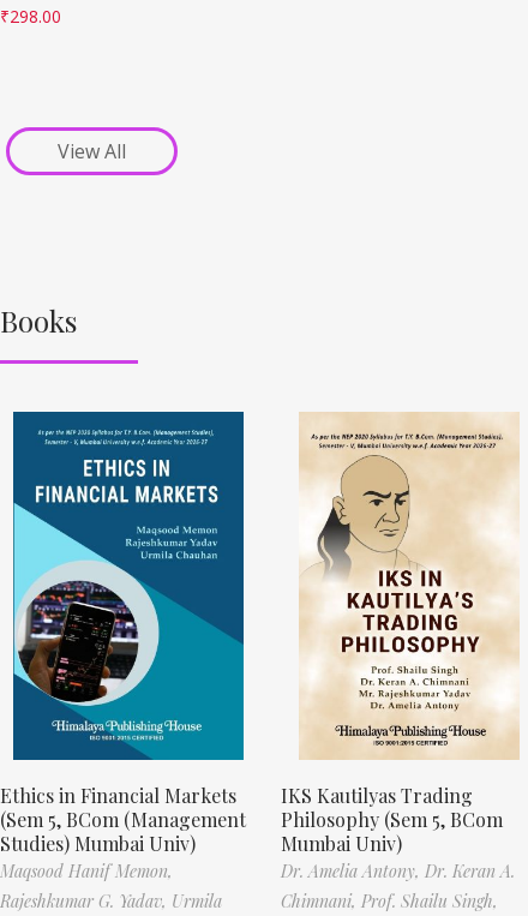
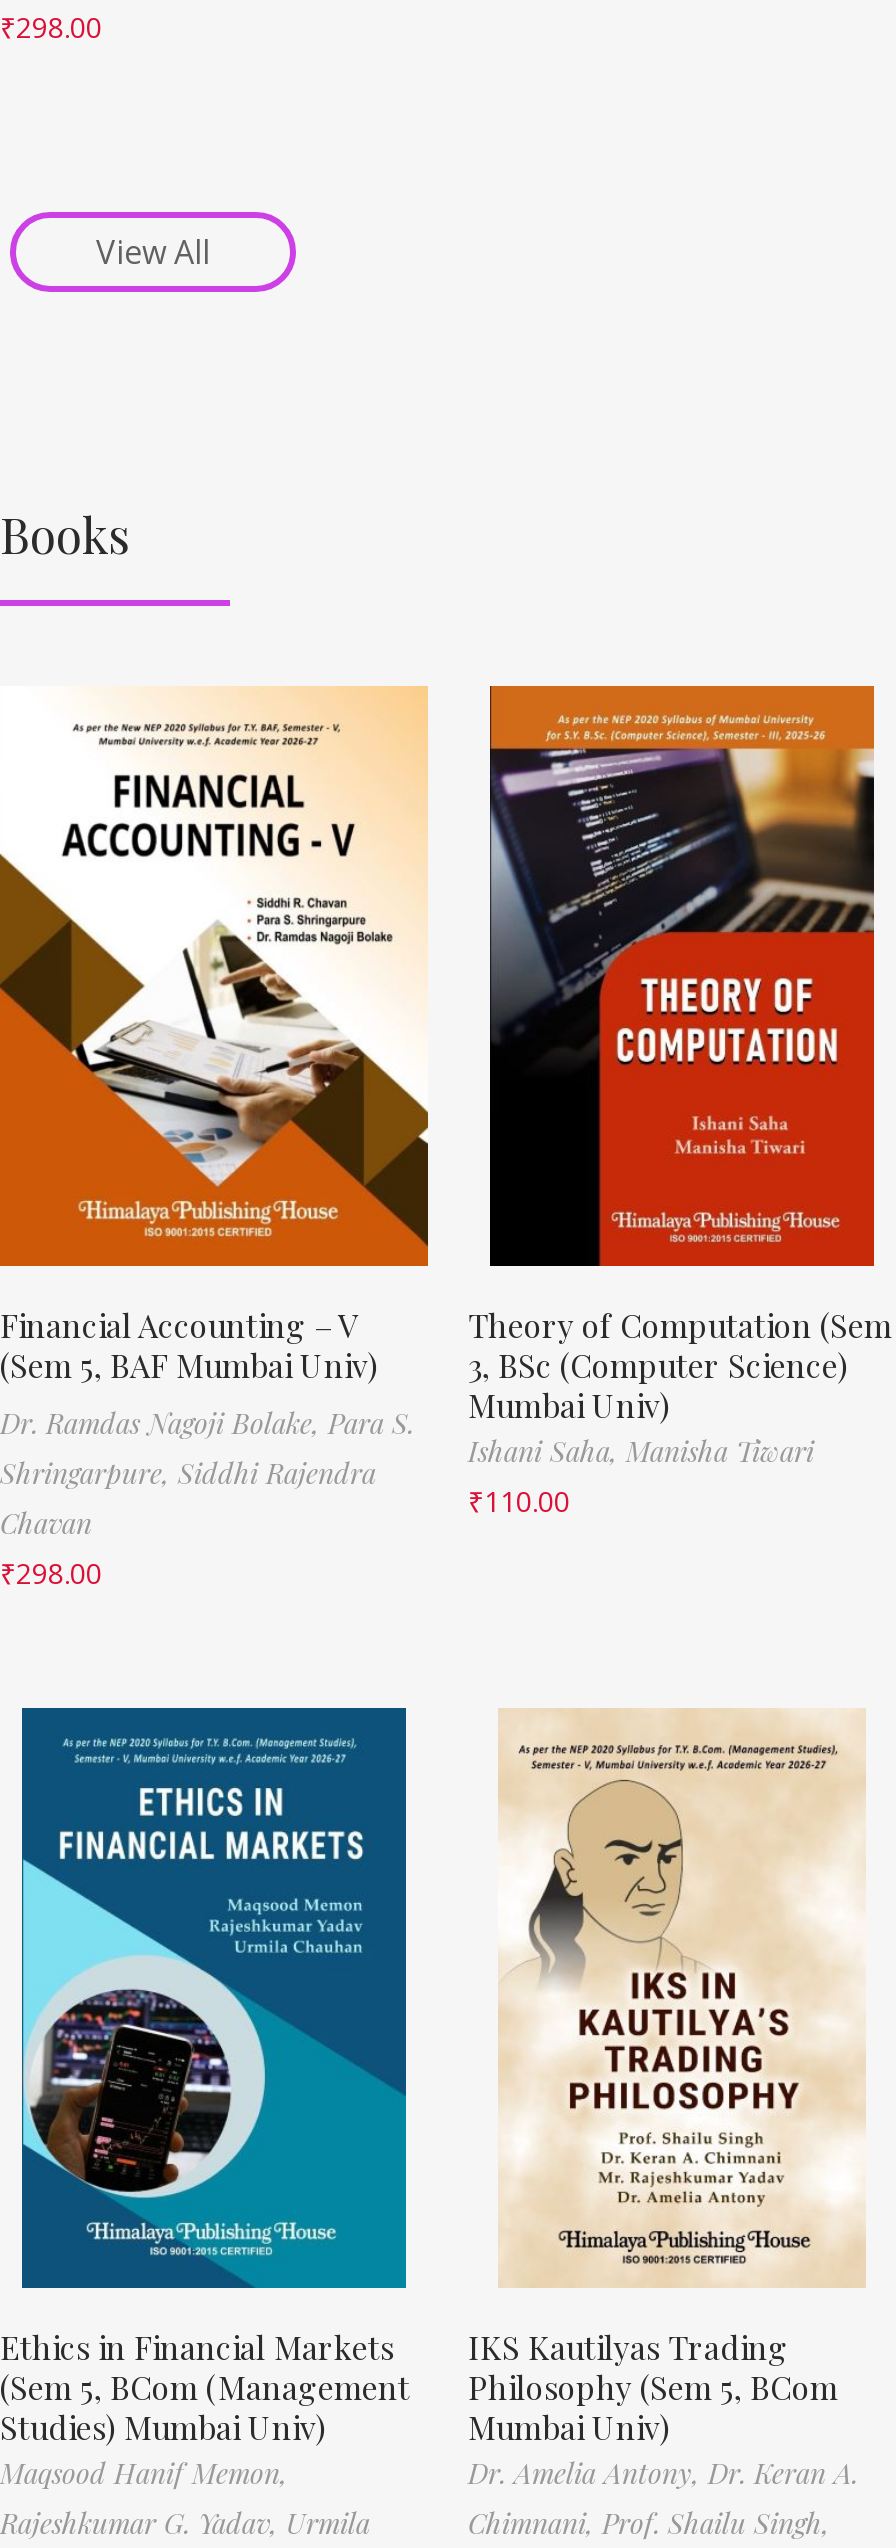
none -> [0,684,430,1591] [image] | Financial Accounting – V | (Sem 5, BAF Mumbai Univ) | Dr. Ramdas Nagoji Bolake, Para S. | Shringarpure, Siddhi Rajendra | Chavan | ₹298.00
none -> [468,684,892,1519] [image] | Theory of Computation (Sem | 3, BSc (Computer Science) | Mumbai Univ) | Ishani Saha, Manisha Tiwari | ₹110.00

